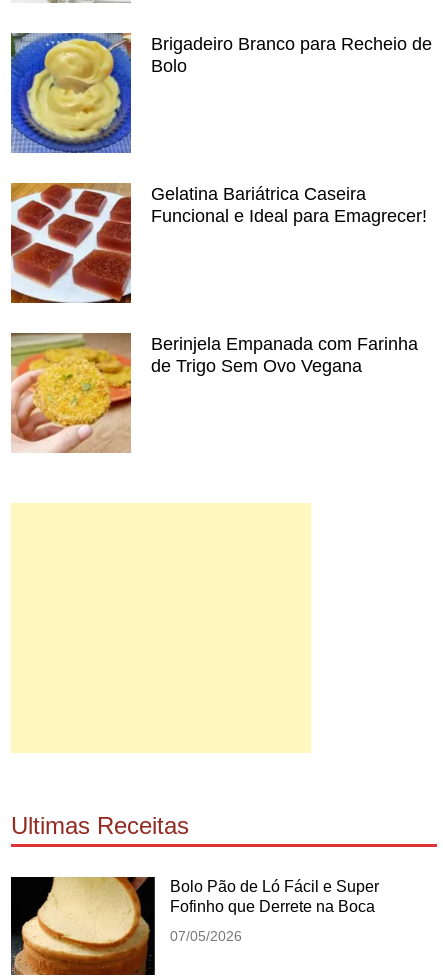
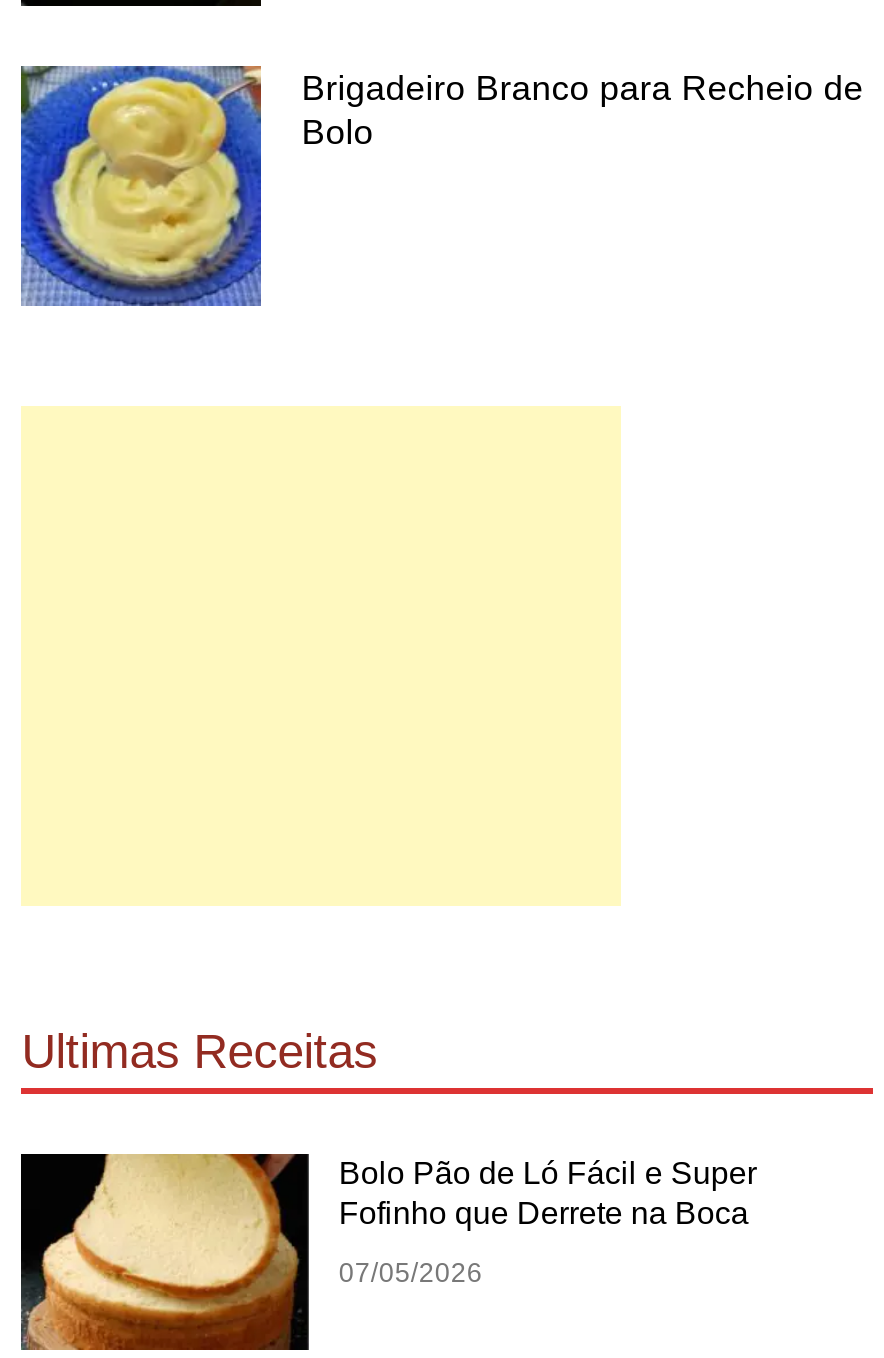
[10,182,427,304] [image] | Gelatina Bariátrica Caseira | Funcional e Ideal para Emagrecer! -> none
[10,332,418,454] [image] | Berinjela Empanada com Farinha | de Trigo Sem Ovo Vegana -> none

